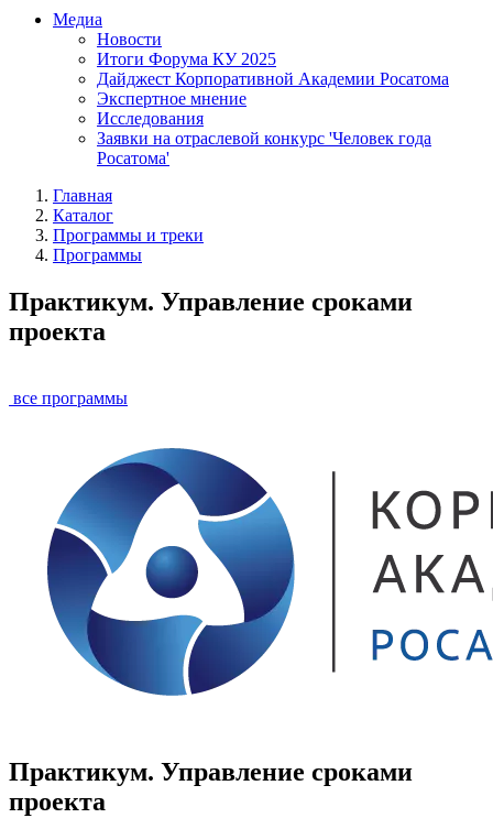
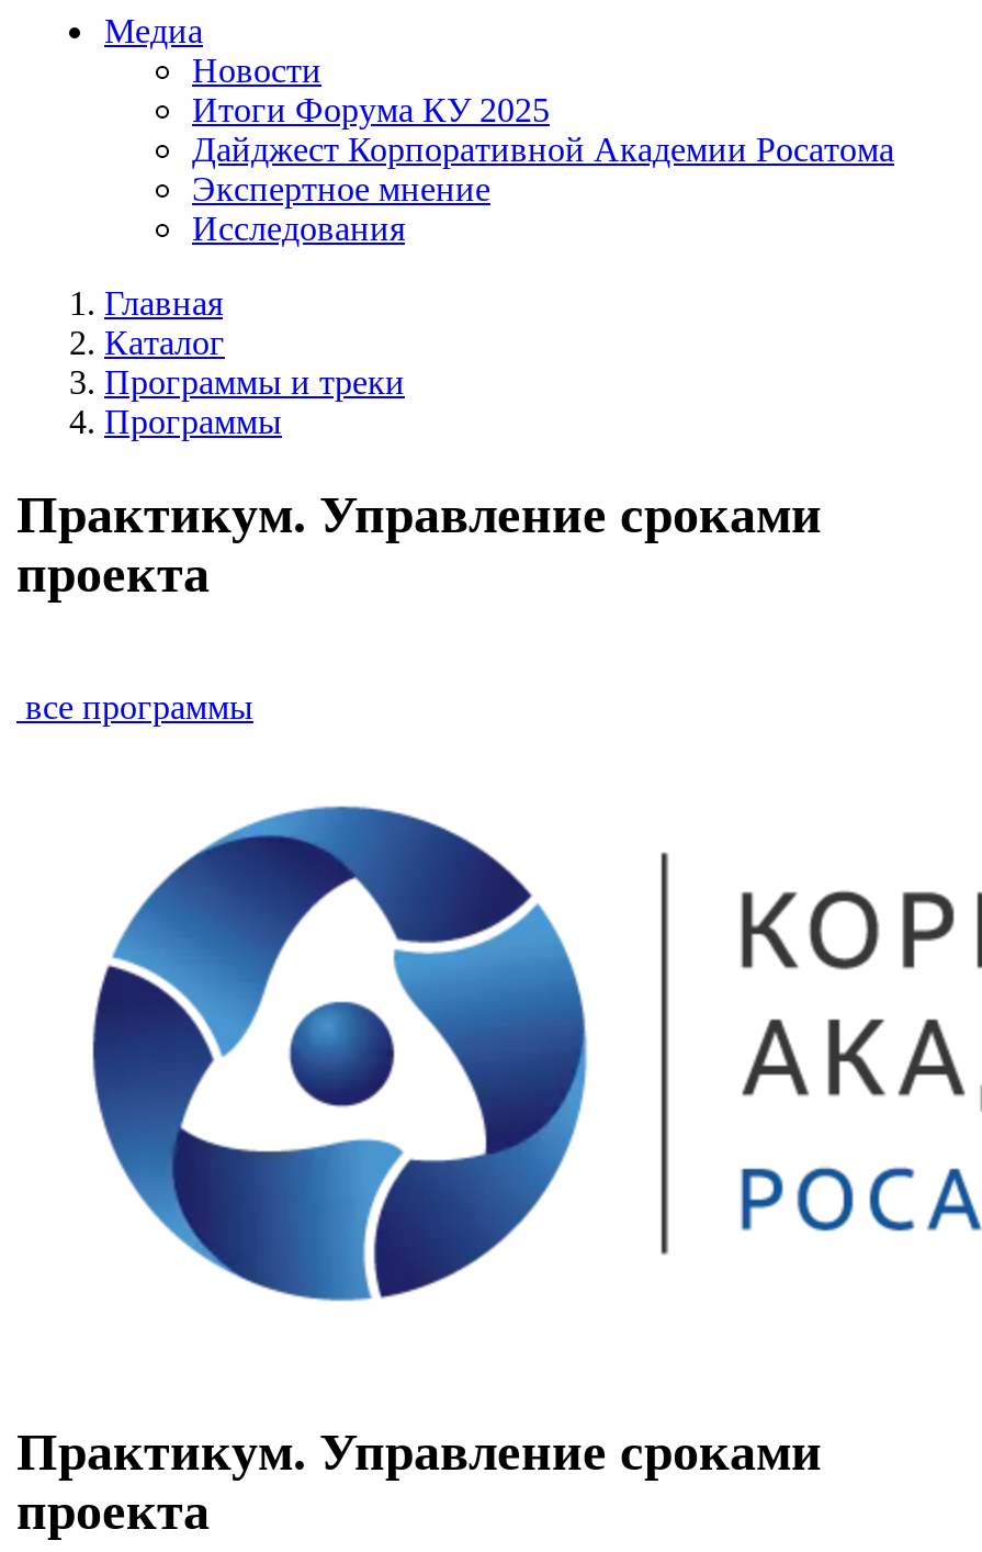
[97,129,431,168] Заявки на отраслевой конкурс 'Человек года | Росатома' -> none

